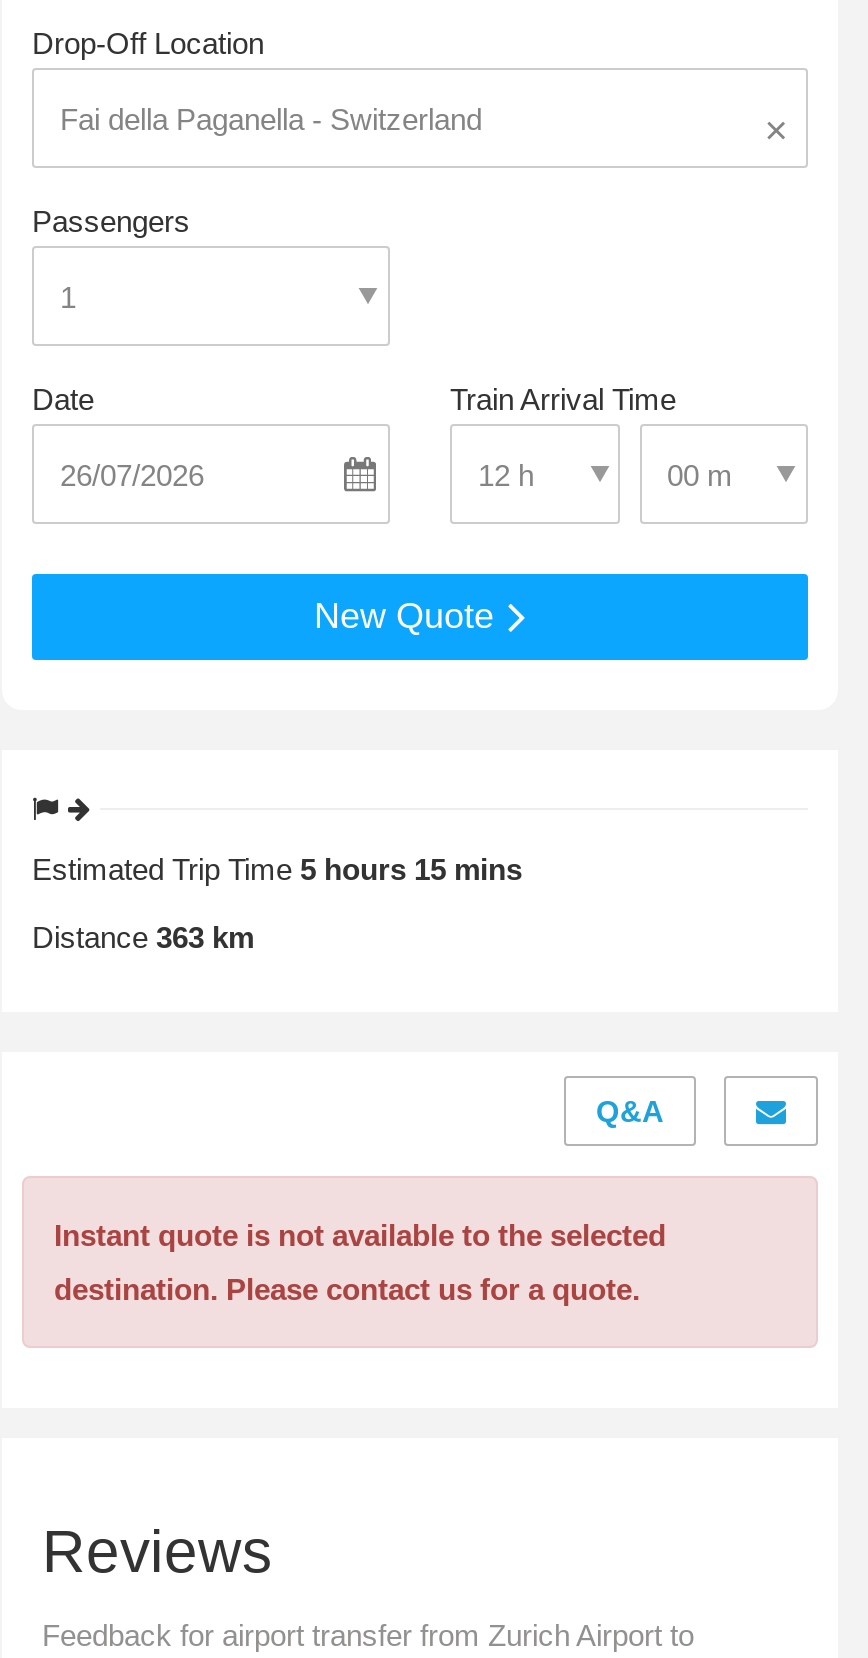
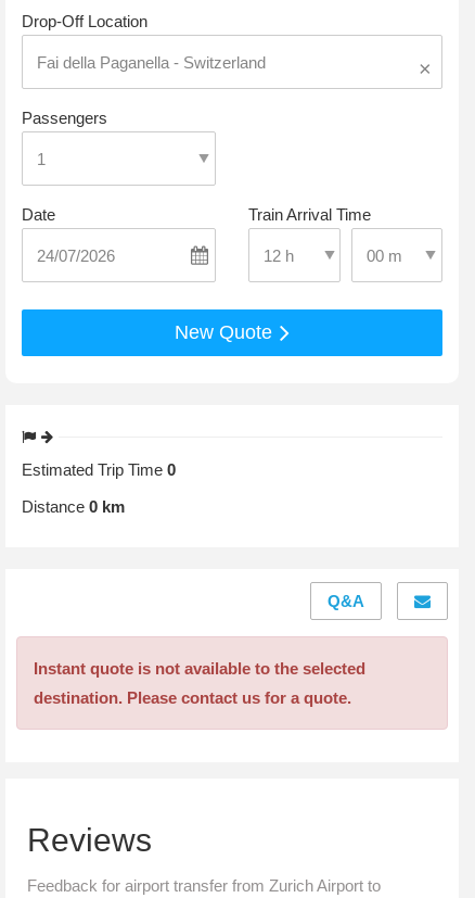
[32,852,522,886] Estimated Trip Time 5 hours 15 mins -> [22,461,176,479] Estimated Trip Time 0
[32,920,254,954] Distance 363 km -> [22,497,125,516] Distance 0 km

